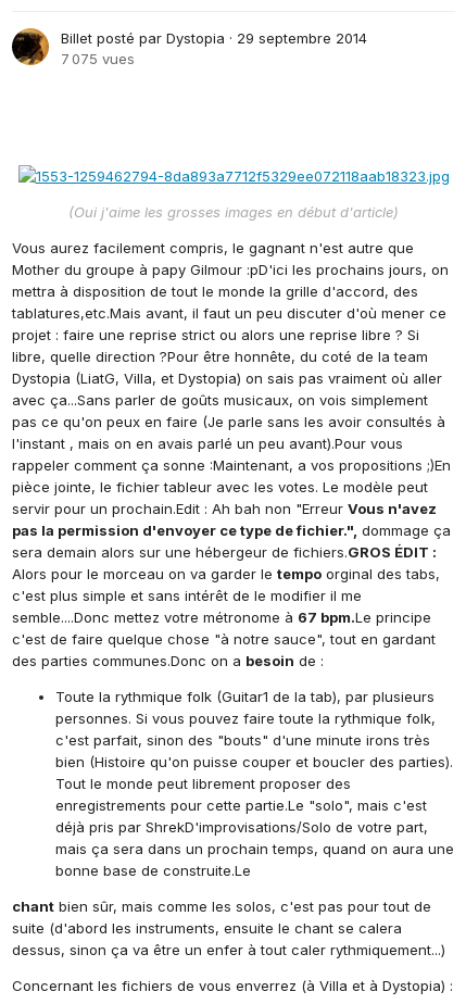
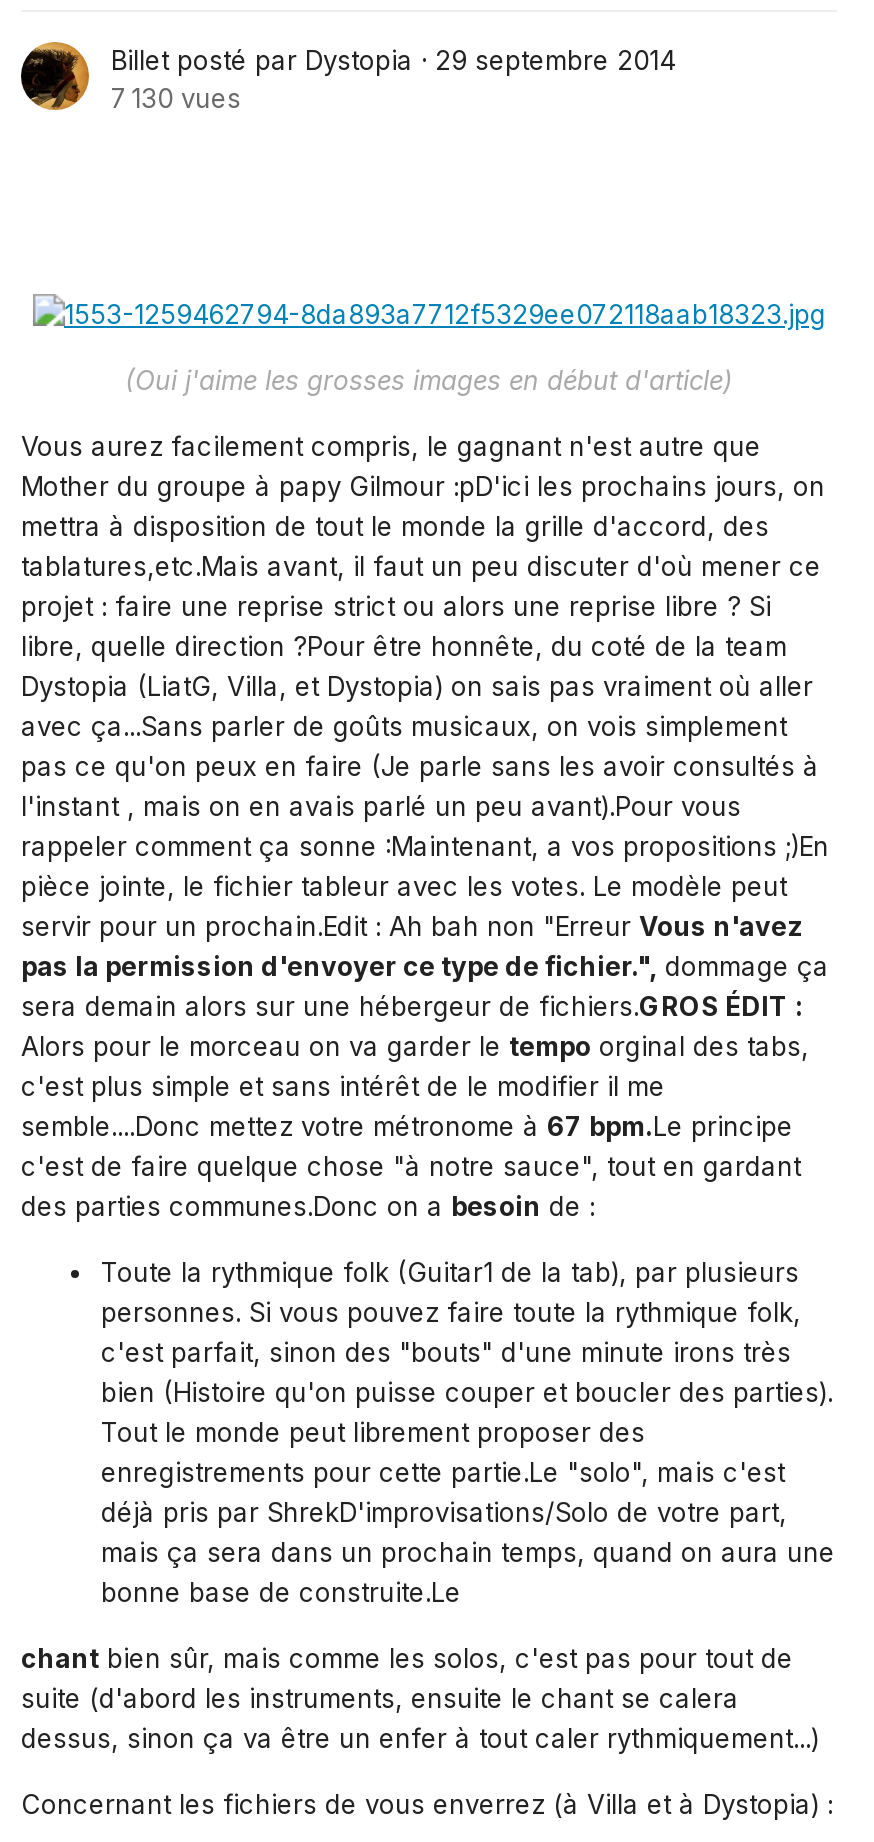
[61,50,135,68] 7 075 vues -> [111,83,241,115] 7 130 vues

